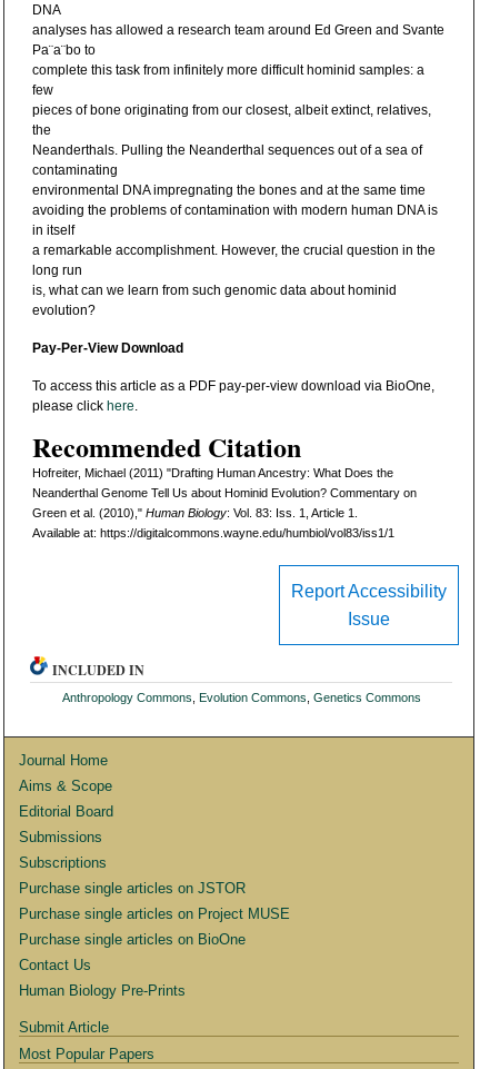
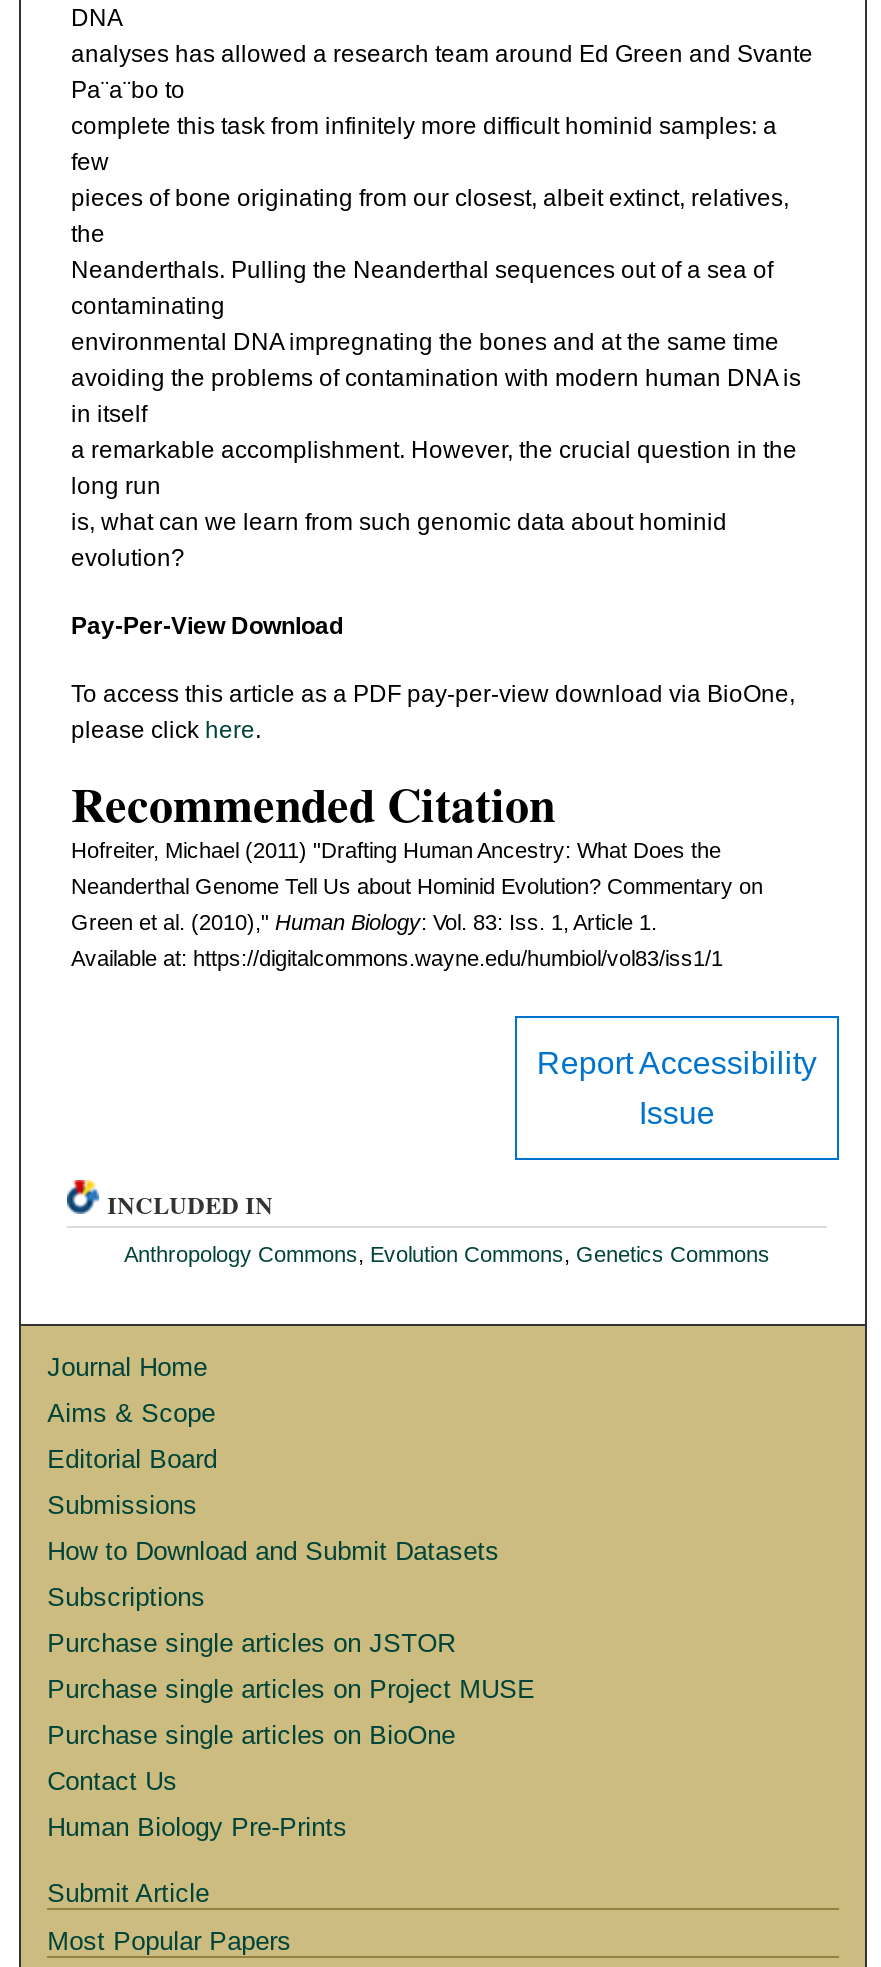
none -> [47,1537,499,1567] How to Download and Submit Datasets

